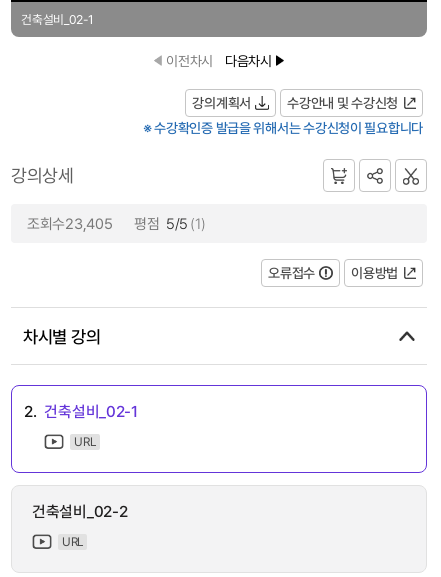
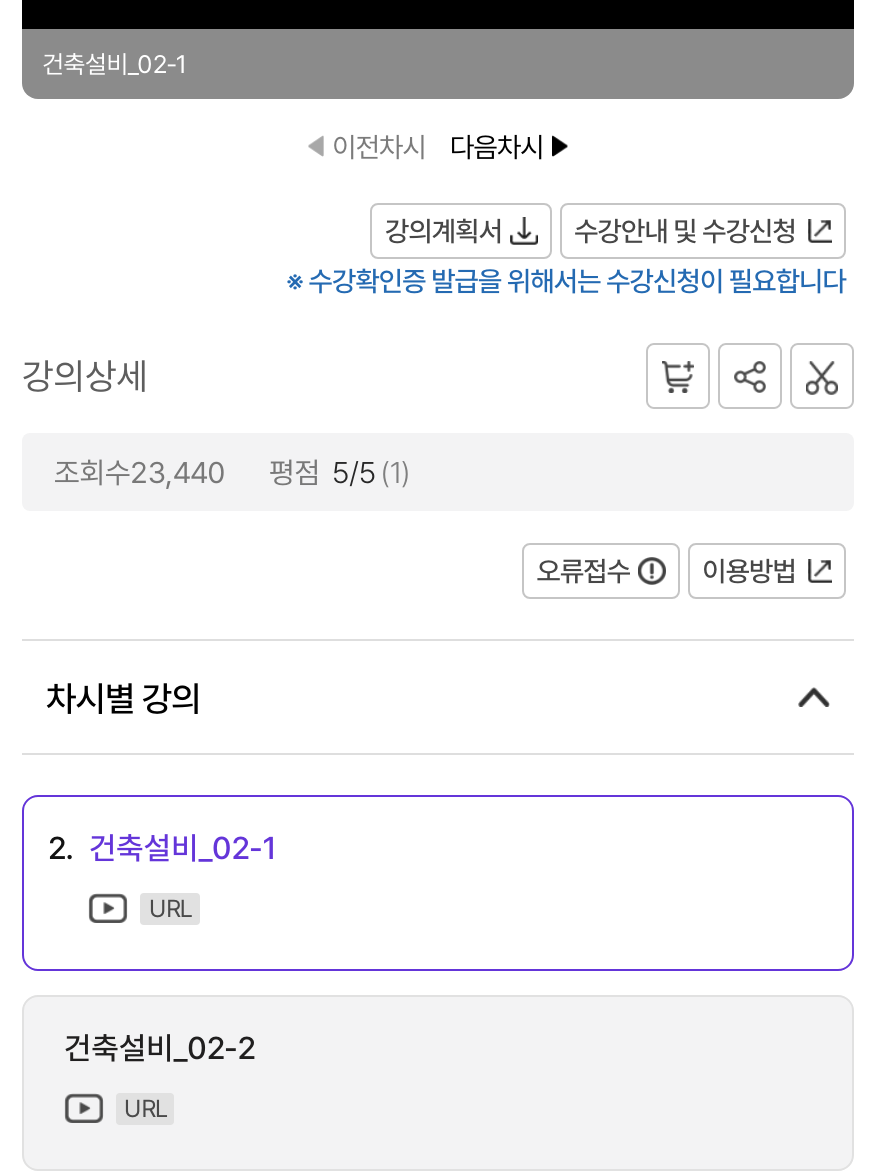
[27,213,205,233] 조회수23,405 평점 5/5 (1) -> [54,451,411,491] 조회수23,440 평점 5/5 (1)

